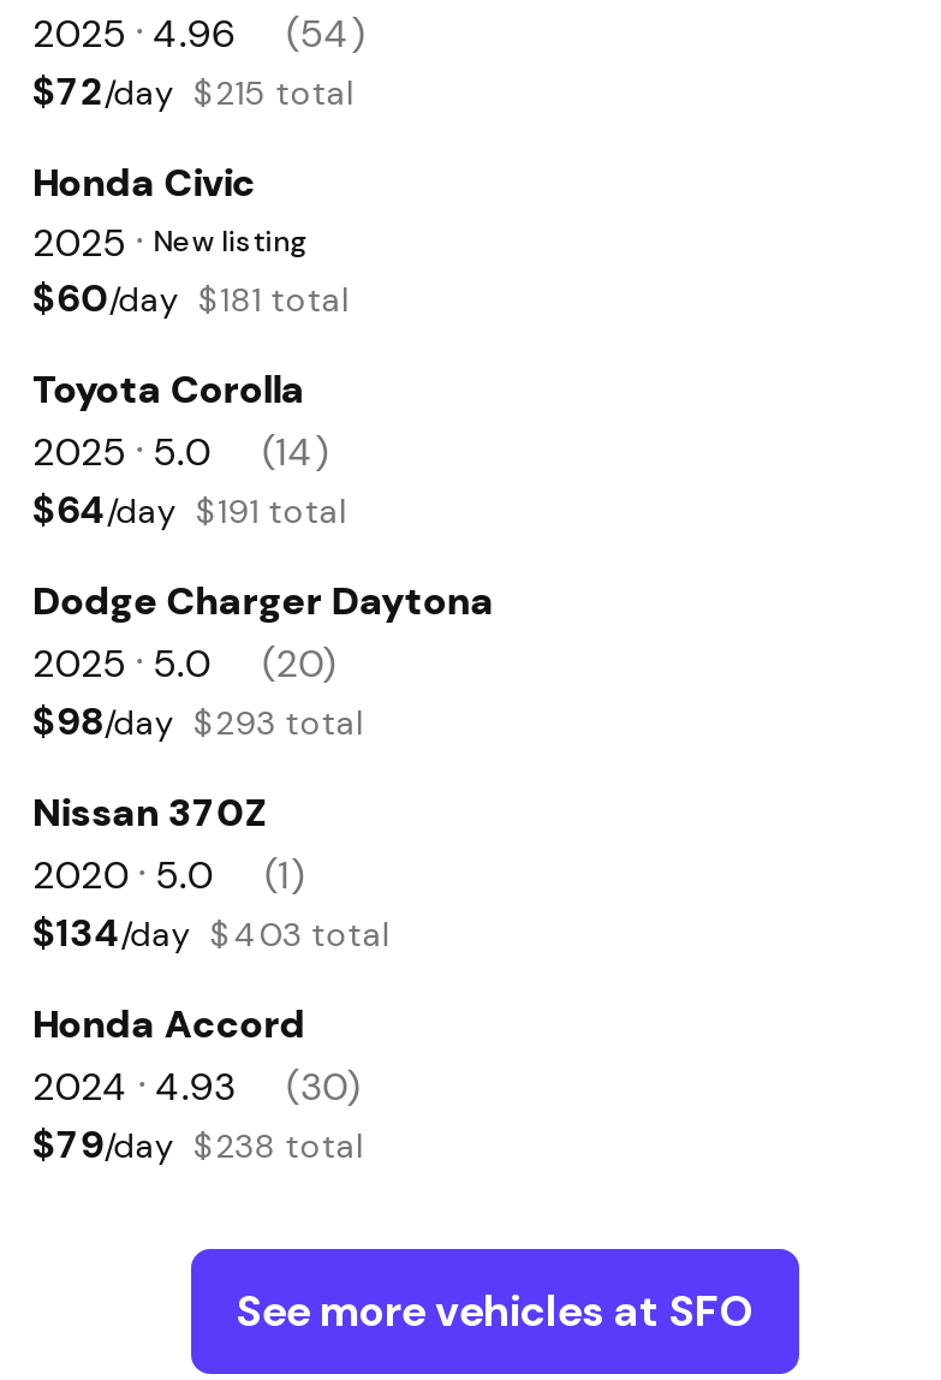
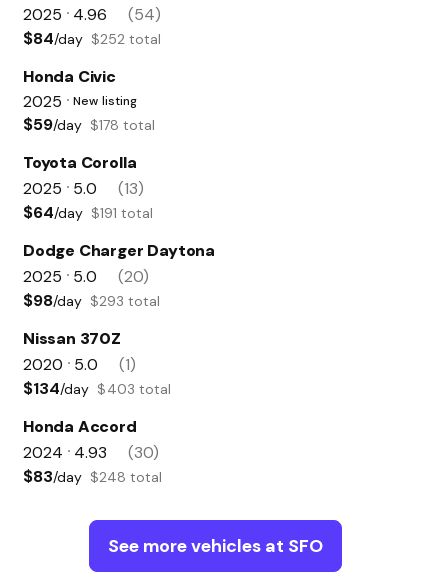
[32,69,354,112] $72/day $215 total -> [23,29,162,47] $84/day $252 total
[32,275,349,319] $60/day $181 total -> [23,115,156,133] $59/day $178 total
[32,429,329,472] 2025 • 5.0 (14) -> [23,179,144,197] 2025 • 5.0 (13)
[32,1122,363,1165] $79/day $238 total -> [23,467,163,485] $83/day $248 total

